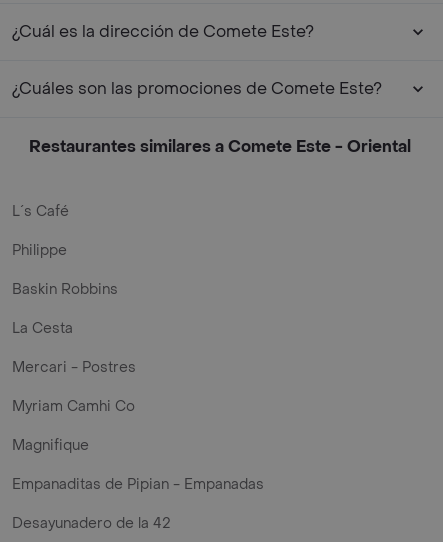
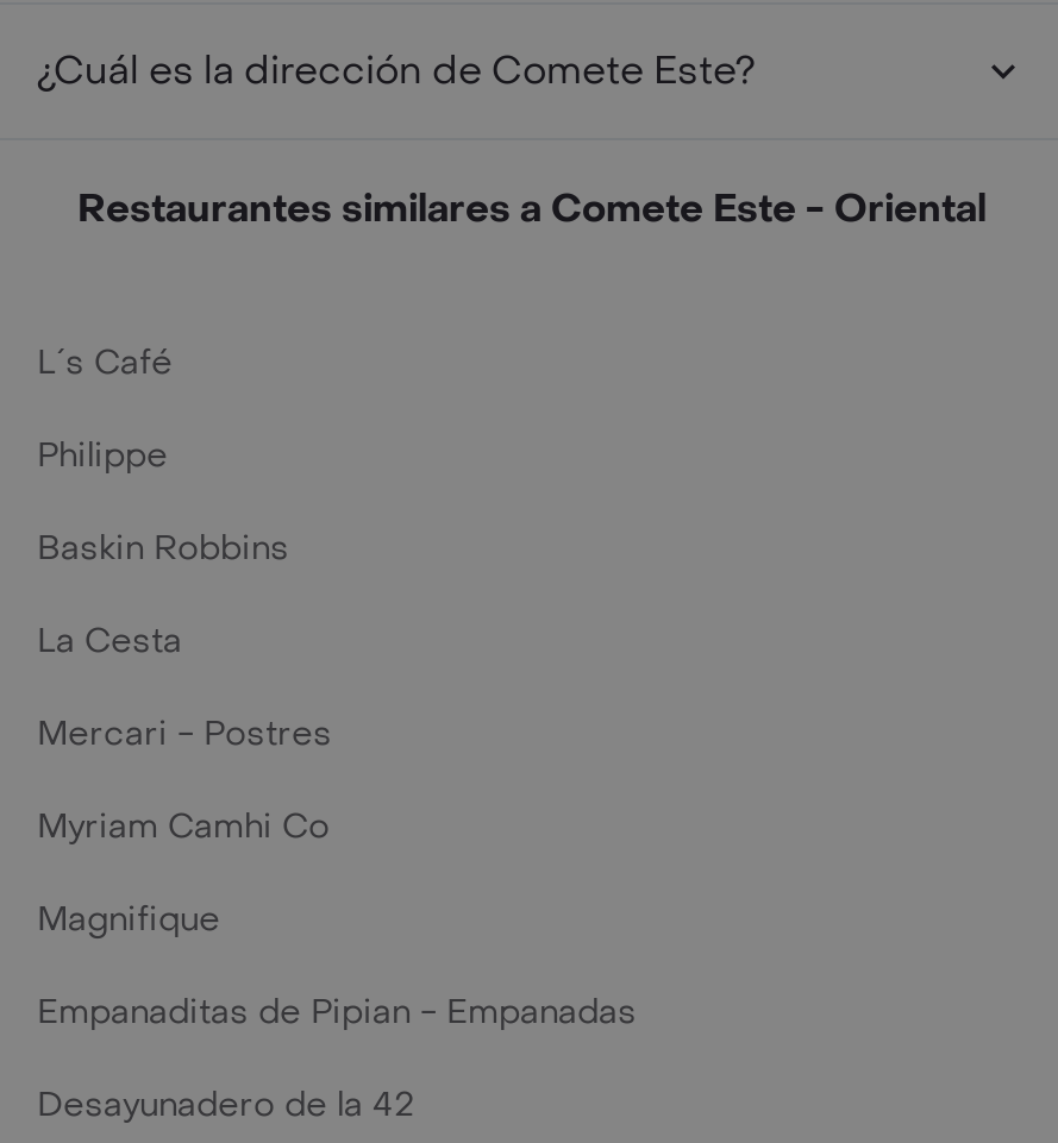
[12,78,382,99] ¿Cuáles son las promociones de Comete Este? -> none

